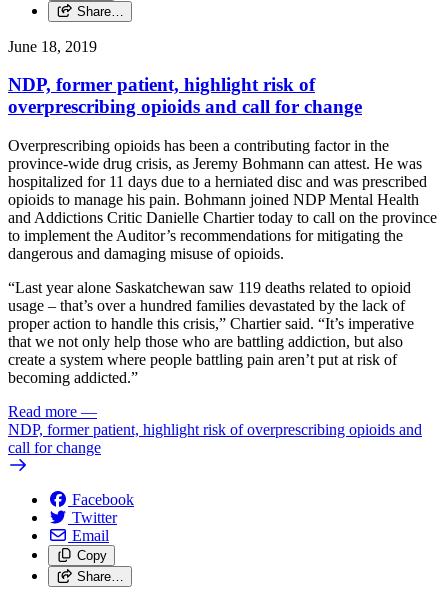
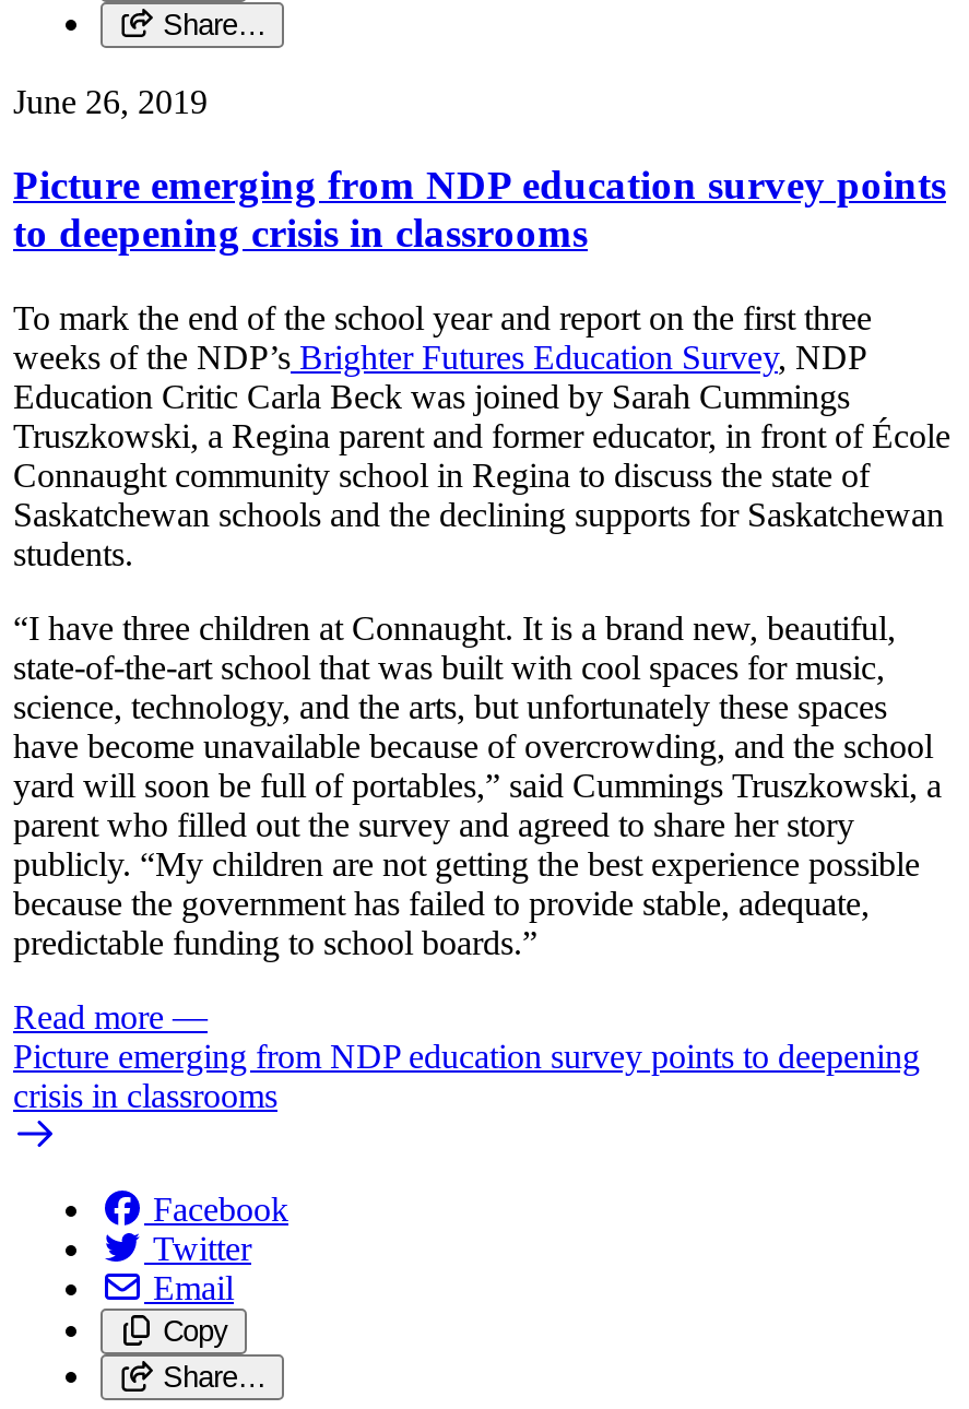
[8,38,97,55] June 18, 2019 -> [13,82,208,119] June 26, 2019
[8,74,362,117] NDP, former patient, highlight risk of | overprescribing opioids and call for change -> [13,162,946,256] Picture emerging from NDP education survey points | to deepening crisis in classrooms
[8,137,437,262] Overprescribing opioids has been a contributing factor in the | province-wide drug crisis, as Jeremy Bohmann can attest. He was | hospitalized for 11 days due to a herniated disc and was prescribed | opioids to manage his pain. Bohmann joined NDP Mental Health | and Addictions Critic Danielle Chartier today to call on the province | to implement the Auditor’s recommendations for mitigating the | dangerous and damaging misuse of opioids. -> [13,299,950,573] To mark the end of the school year and report on the first three | weeks of the NDP’s Brighter Futures Education Survey, NDP | Education Critic Carla Beck was joined by Sarah Cummings | Truszkowski, a Regina parent and former educator, in front of École | Connaught community school in Regina to discuss the state of | Saskatchewan schools and the declining supports for Saskatchewan | students.
[8,279,414,386] “Last year alone Saskatchewan saw 119 deaths related to opioid | usage – that’s over a hundred families devastated by the lack of | proper action to handle this crisis,” Chartier said. “It’s imperative | that we not only help those who are battling addiction, but also | create a system where people battling pain aren’t put at risk of | becoming addicted.” -> [13,610,942,961] “I have three children at Connaught. It is a brand new, beautiful, | state-of-the-art school that was built with cool spaces for music, | science, technology, and the arts, but unfortunately these spaces | have become unavailable because of overcrowding, and the school | yard will soon be full of portables,” said Cummings Truszkowski, a | parent who filled out the survey and agreed to share her story | publicly. “My children are not getting the best experience possible | because the government has failed to provide stable, adequate, | predictable funding to school boards.”
[8,421,422,456] NDP, former patient, highlight risk of overprescribing opioids and | call for change -> [13,1038,920,1114] Picture emerging from NDP education survey points to deepening | crisis in classrooms

